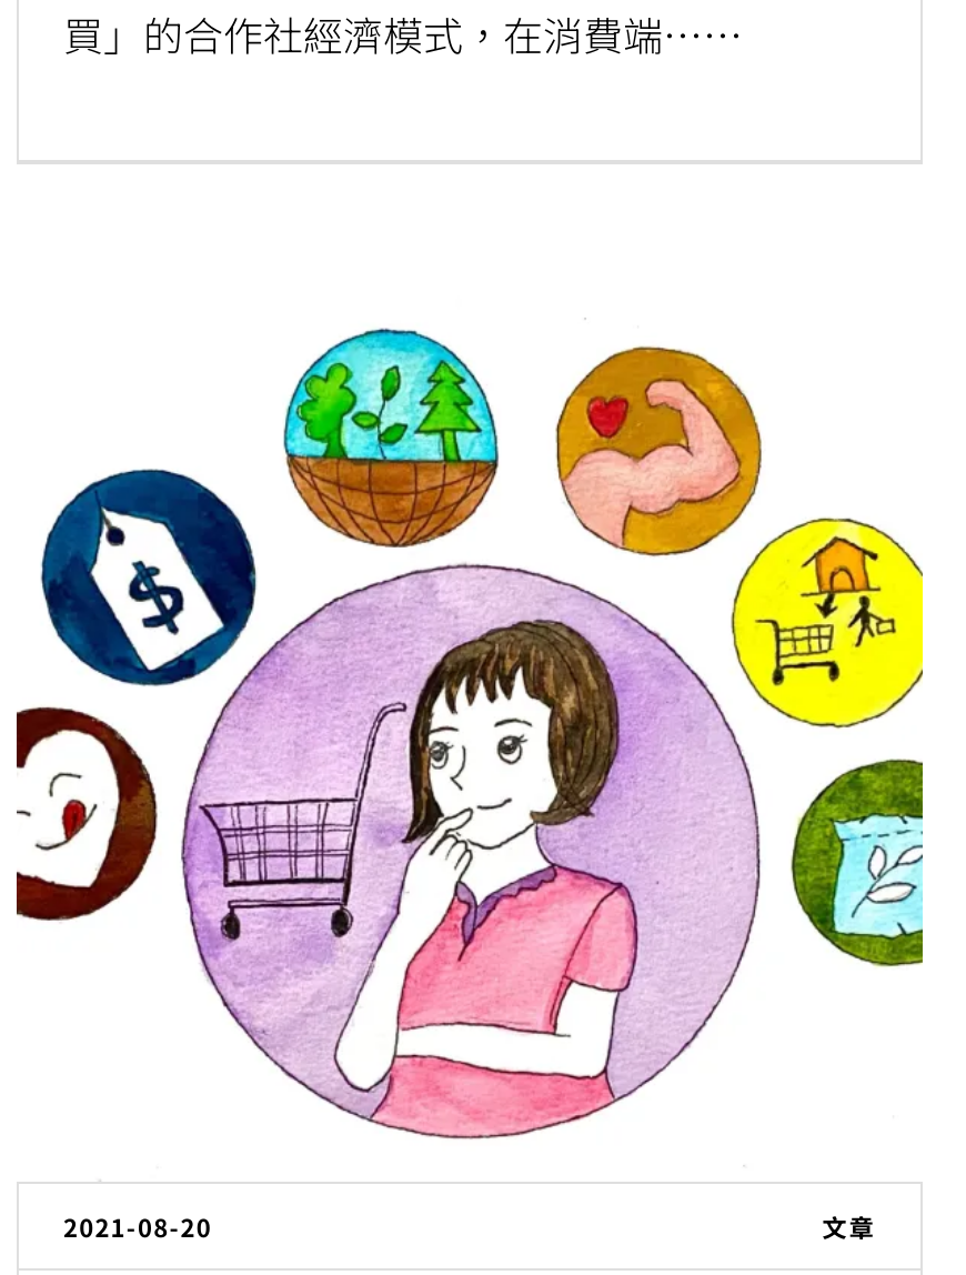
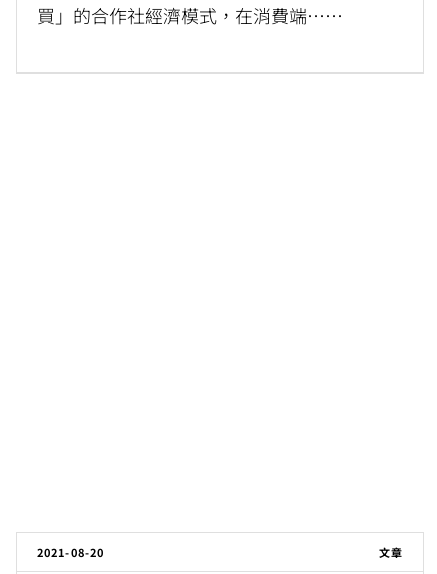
[14,327,925,1142] [image] -> none

